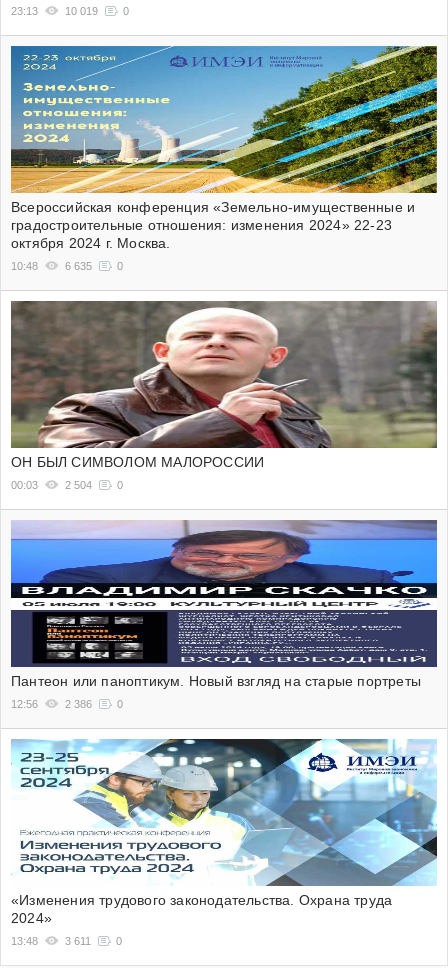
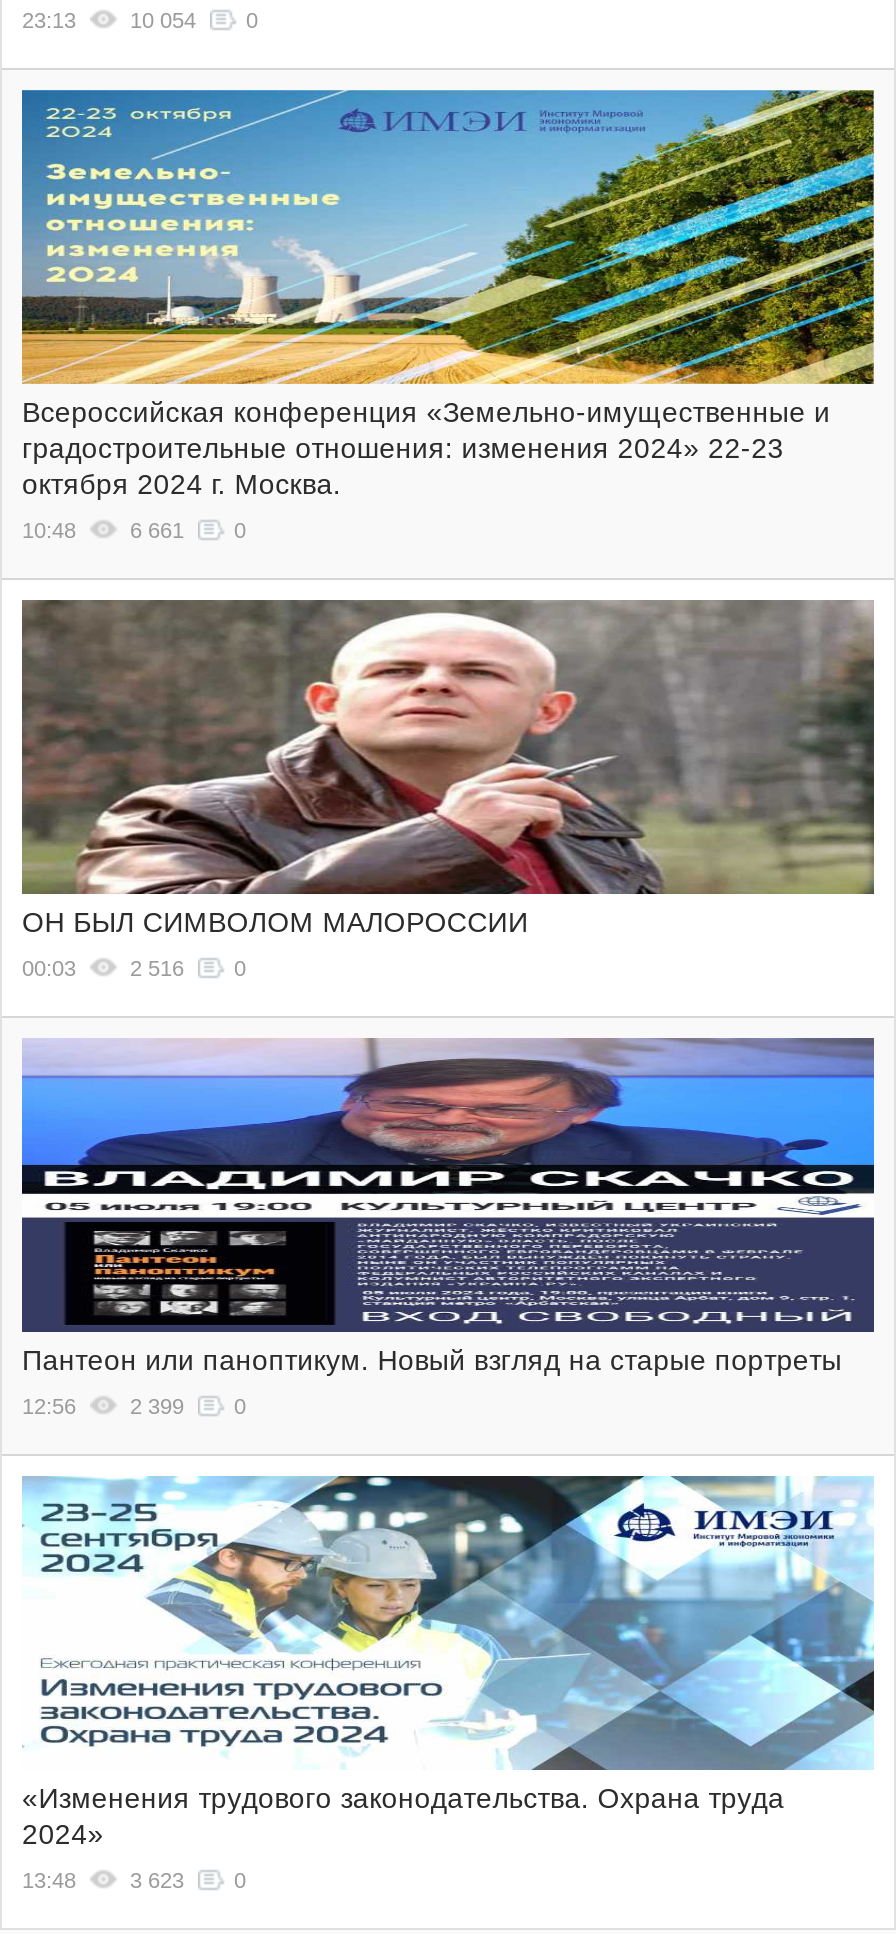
[65,5,98,17] 10 019 -> [130,9,196,33] 10 054
[65,260,92,272] 6 635 -> [130,519,184,543] 6 661
[65,479,92,491] 2 504 -> [130,957,184,981] 2 516
[65,698,92,710] 2 386 -> [130,1395,184,1419] 2 399
[65,935,91,947] 3 611 -> [130,1869,184,1893] 3 623

